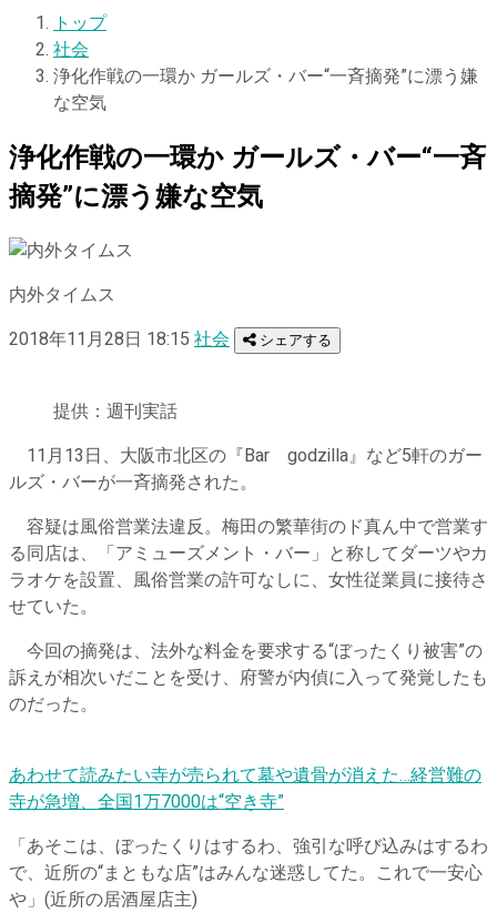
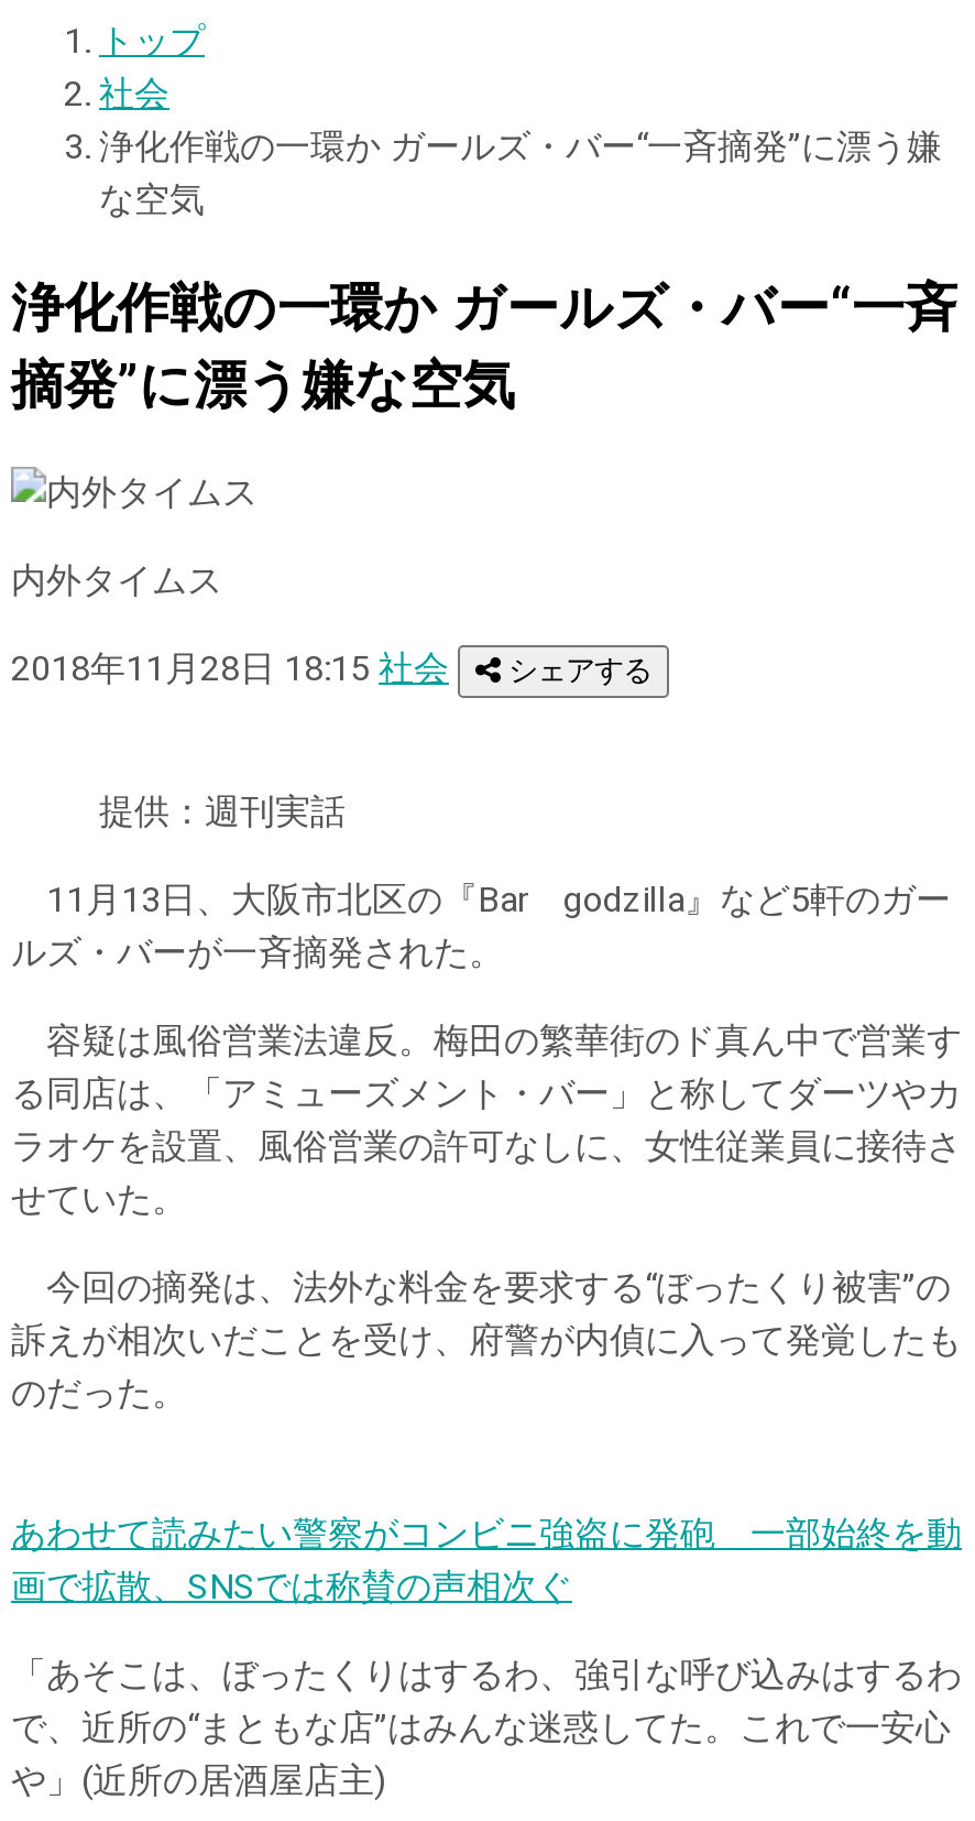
[9,763,481,816] あわせて読みたい寺が売られて墓や遺骨が消えた…経営難の | 寺が急増、全国1万7000は“空き寺” -> [11,1509,962,1615] あわせて読みたい警察がコンビニ強盗に発砲 一部始終を動 | 画で拡散、SNSでは称賛の声相次ぐ

